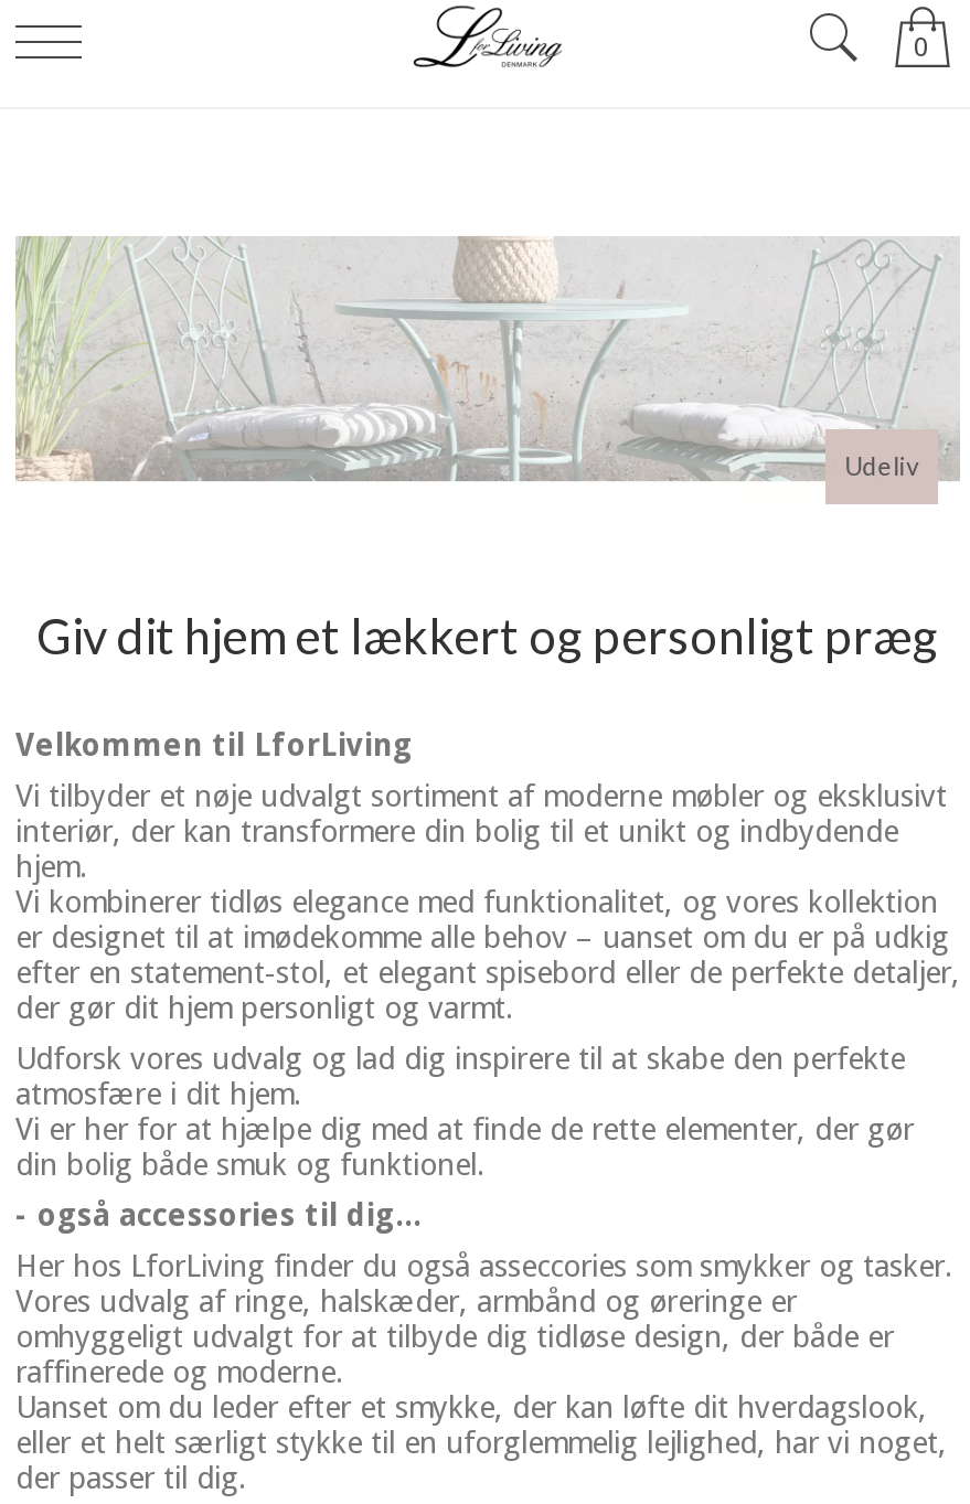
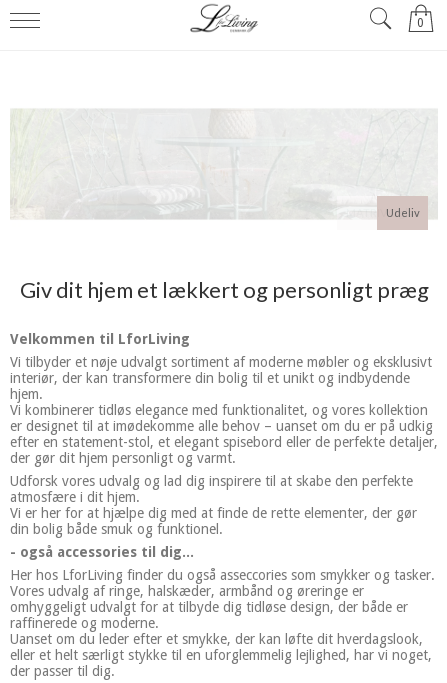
[15,235,960,482] [image] -> none

